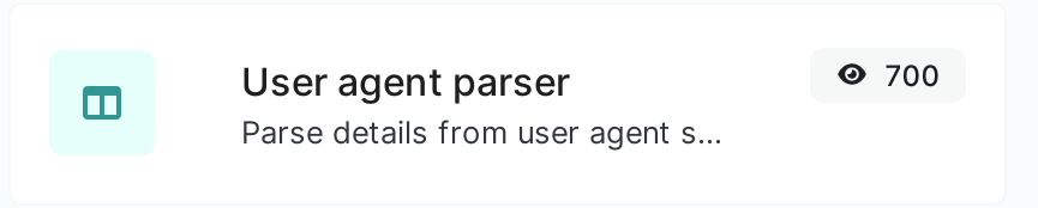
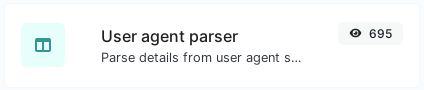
[878,56,940,92] 700 -> [366,26,392,41] 695

